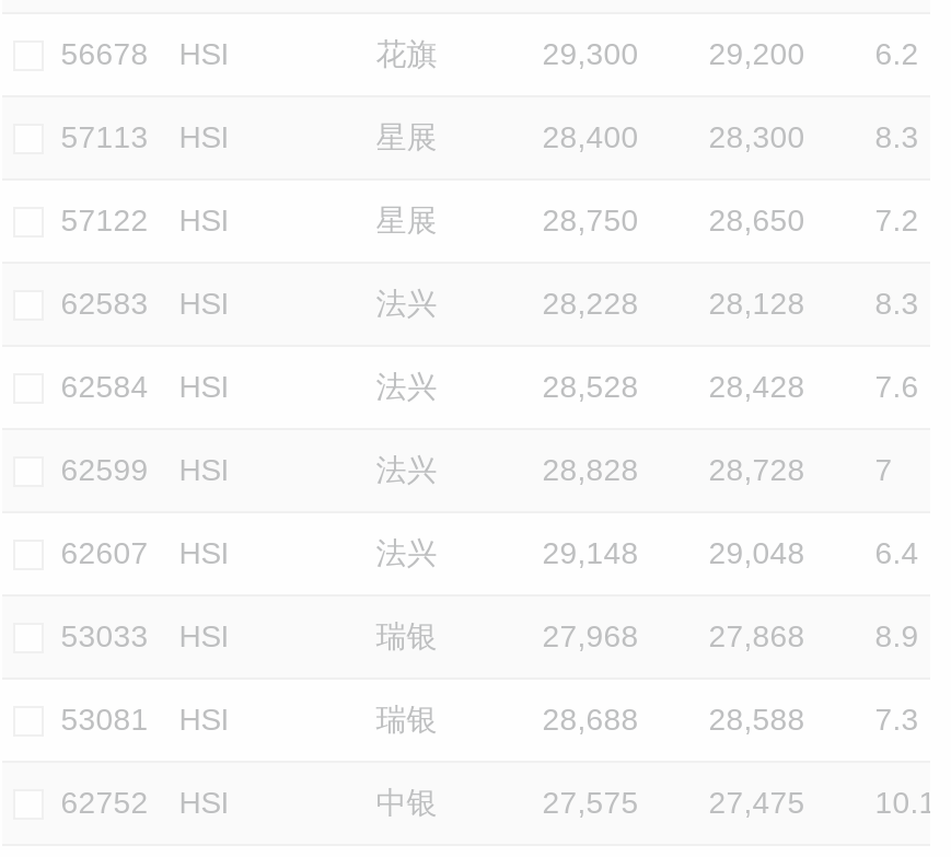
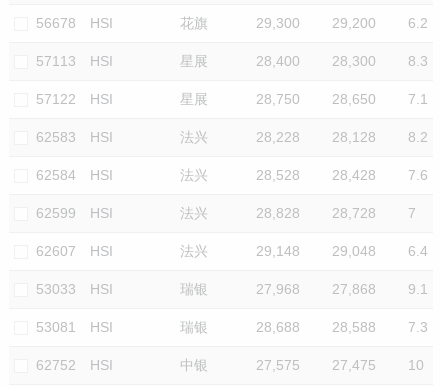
[542,202,919,238] 28,750 28,650 7.2 -> [256,91,428,107] 28,750 28,650 7.1
[542,286,919,321] 28,228 28,128 8.3 -> [256,129,428,145] 28,228 28,128 8.2
[542,618,919,653] 27,968 27,868 8.9 -> [256,281,428,297] 27,968 27,868 9.1
[542,785,936,820] 27,575 27,475 10.1 -> [256,357,424,373] 27,575 27,475 10

